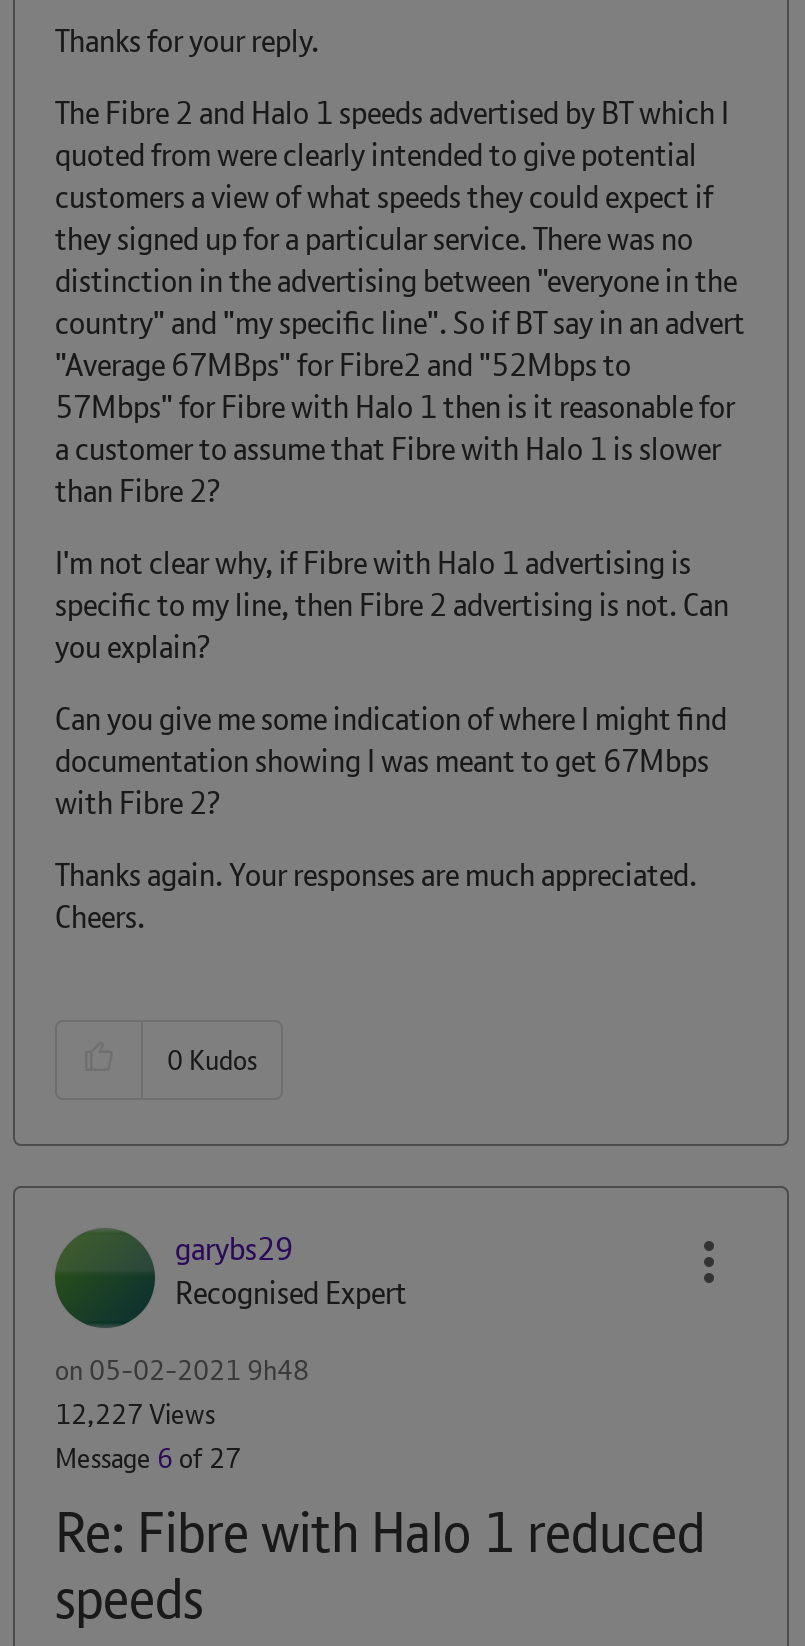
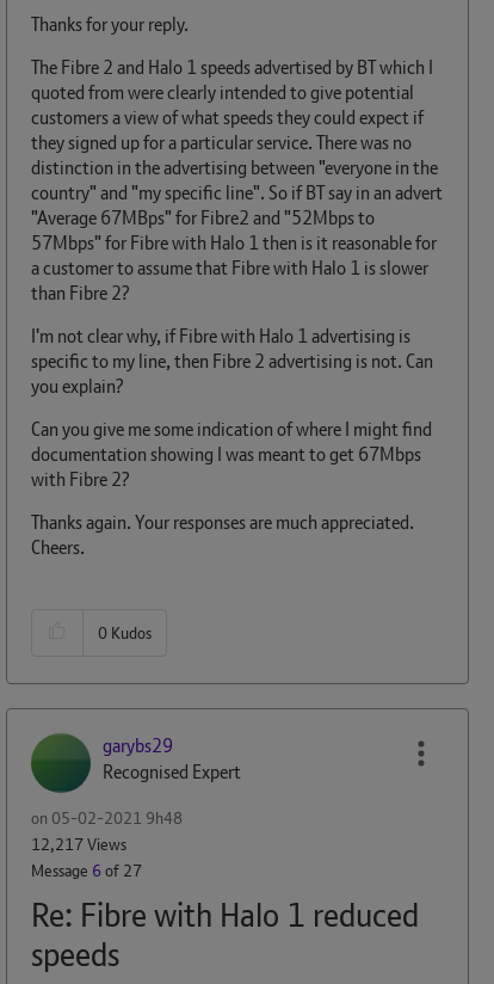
[55,1395,215,1431] 12,227 Views -> [31,833,126,854] 12,217 Views

